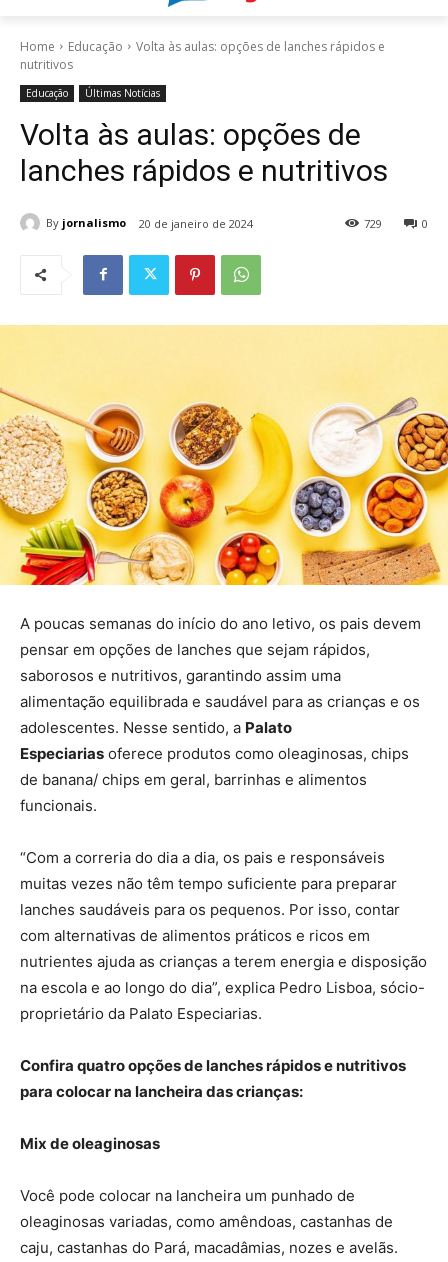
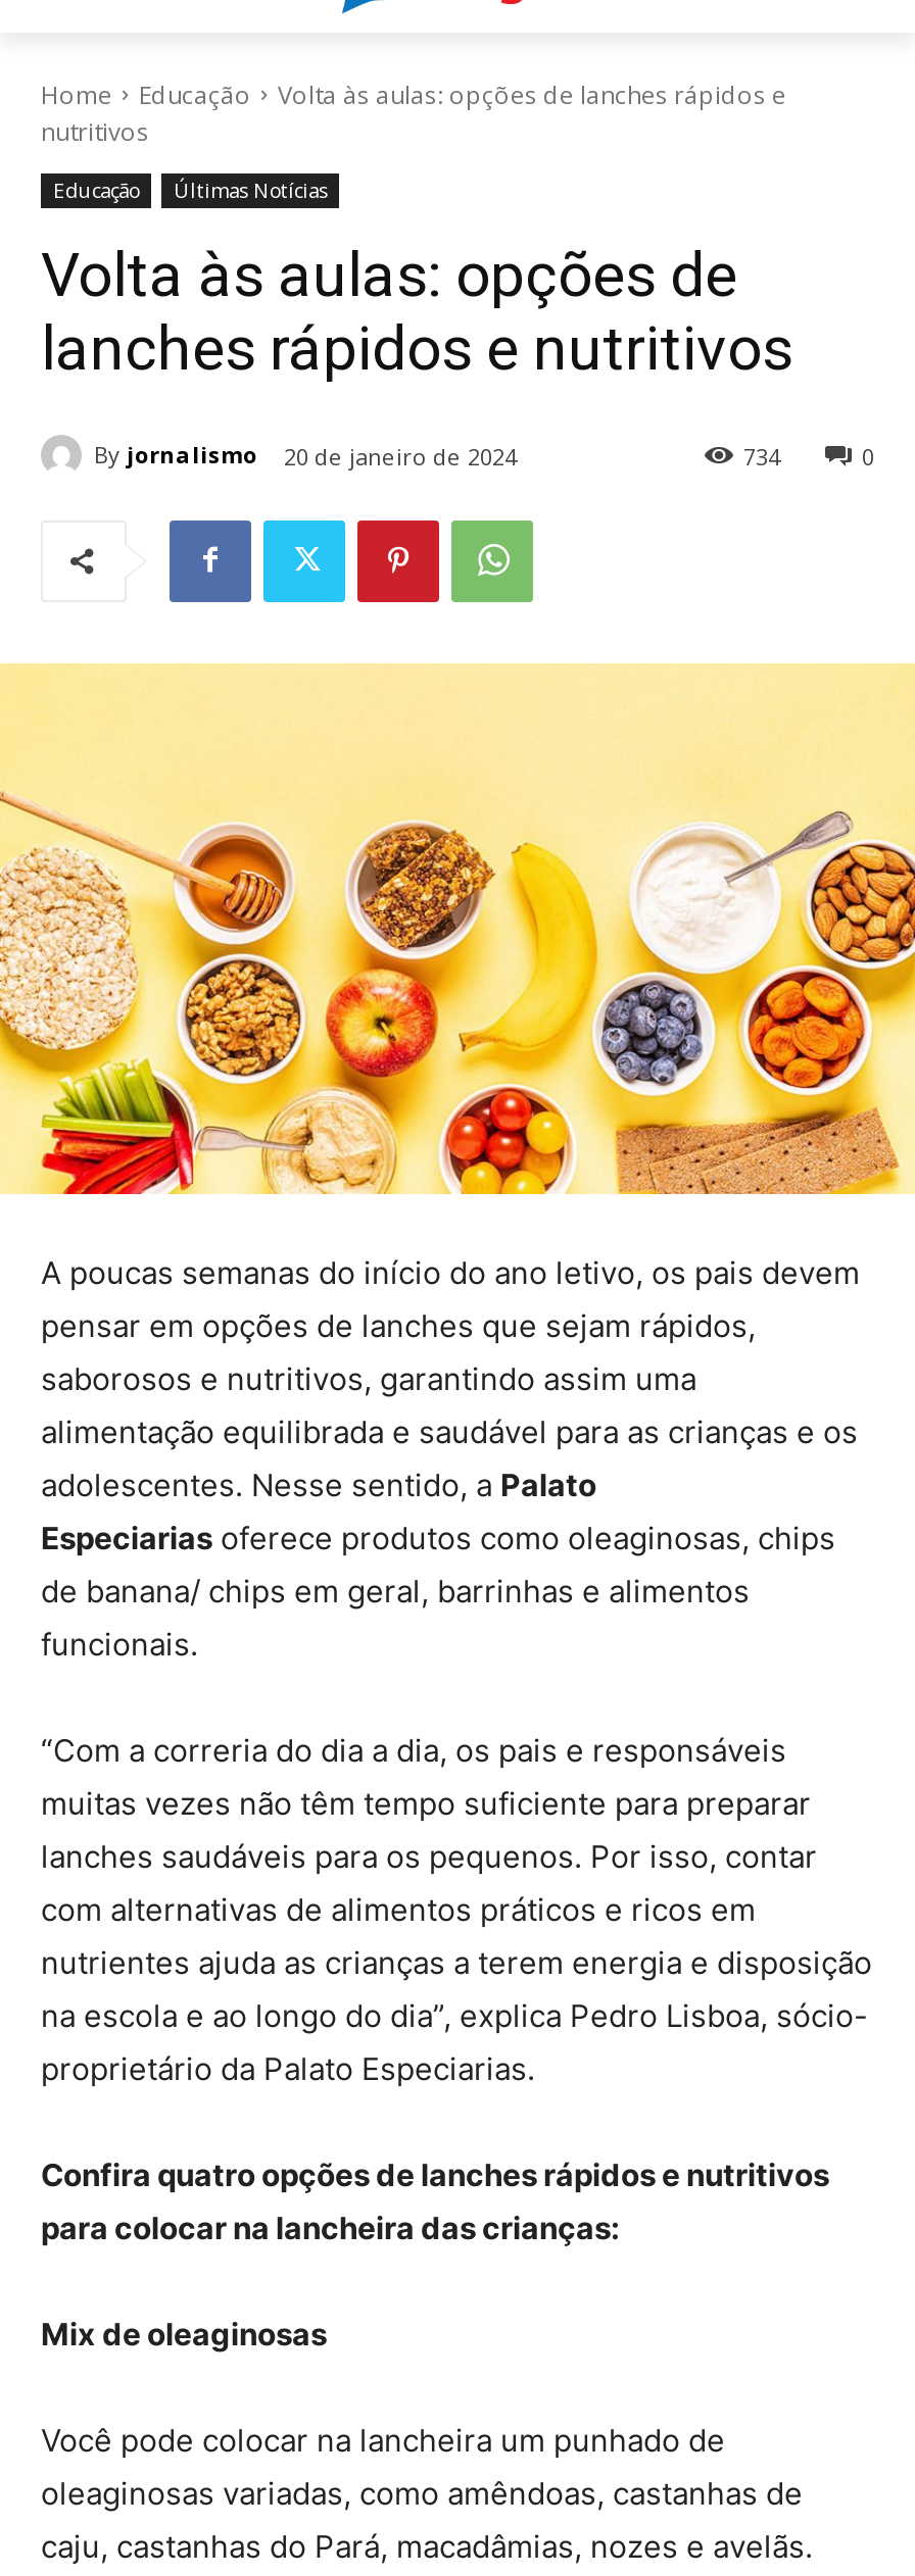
[364,216,382,231] 729 -> [743,440,780,471] 734

